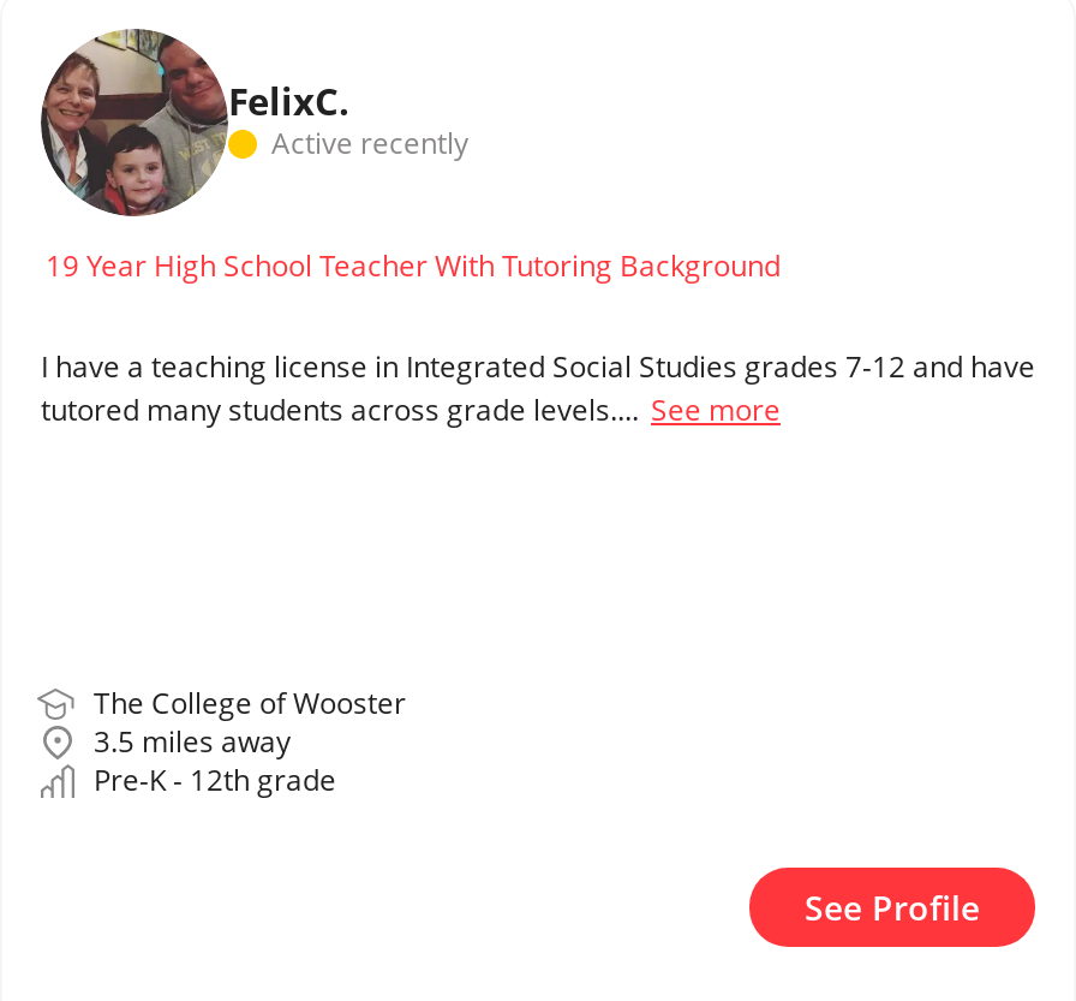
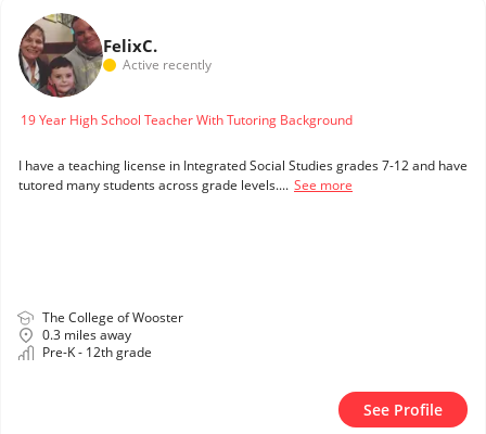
[94,721,291,762] 3.5 miles away -> [42,325,131,344] 0.3 miles away

